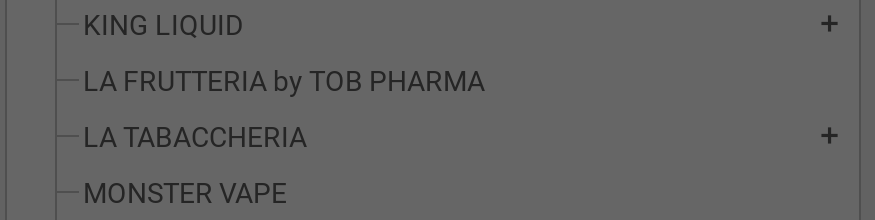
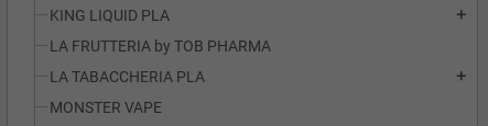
[83,9,243,41] KING LIQUID -> [50,7,170,24] KING LIQUID PLA
[83,121,307,153] LA TABACCHERIA -> [50,68,205,85] LA TABACCHERIA PLA

